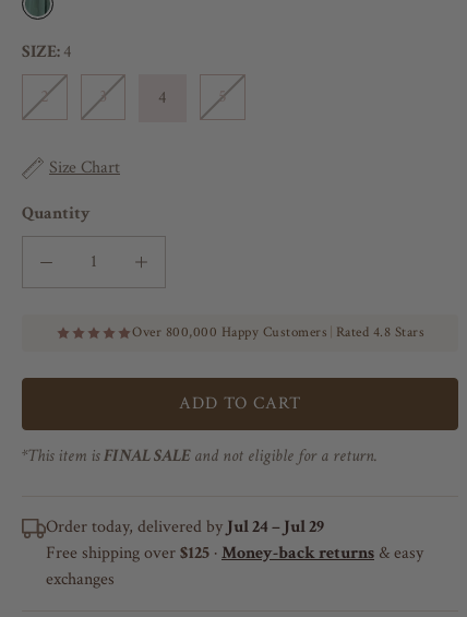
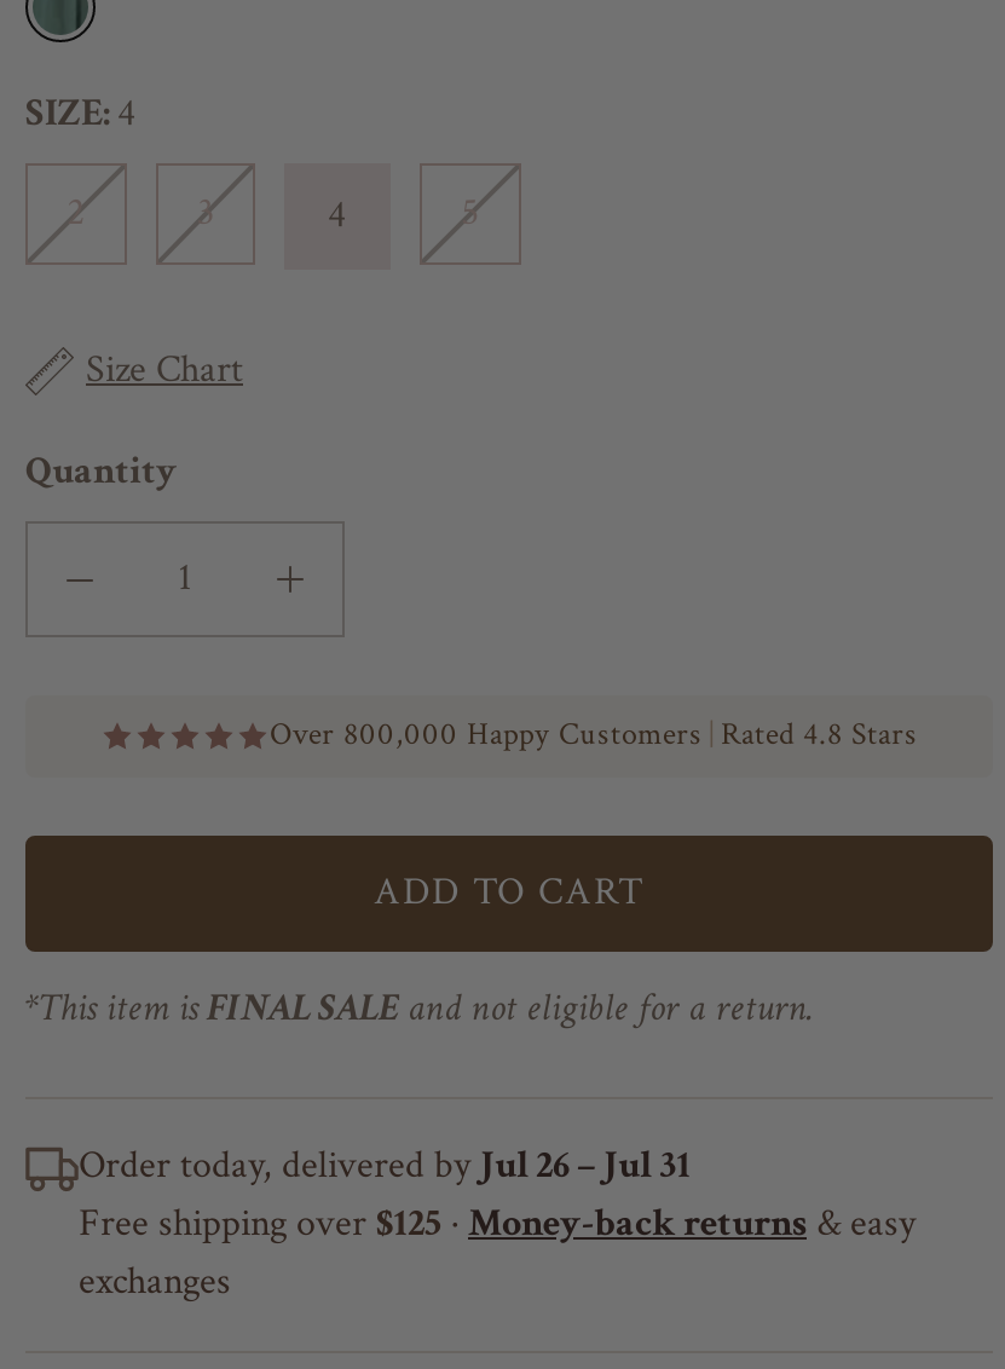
[46,515,324,538] Order today, delivered by Jul 24 – Jul 29 -> [79,1141,691,1191] Order today, delivered by Jul 26 – Jul 31

